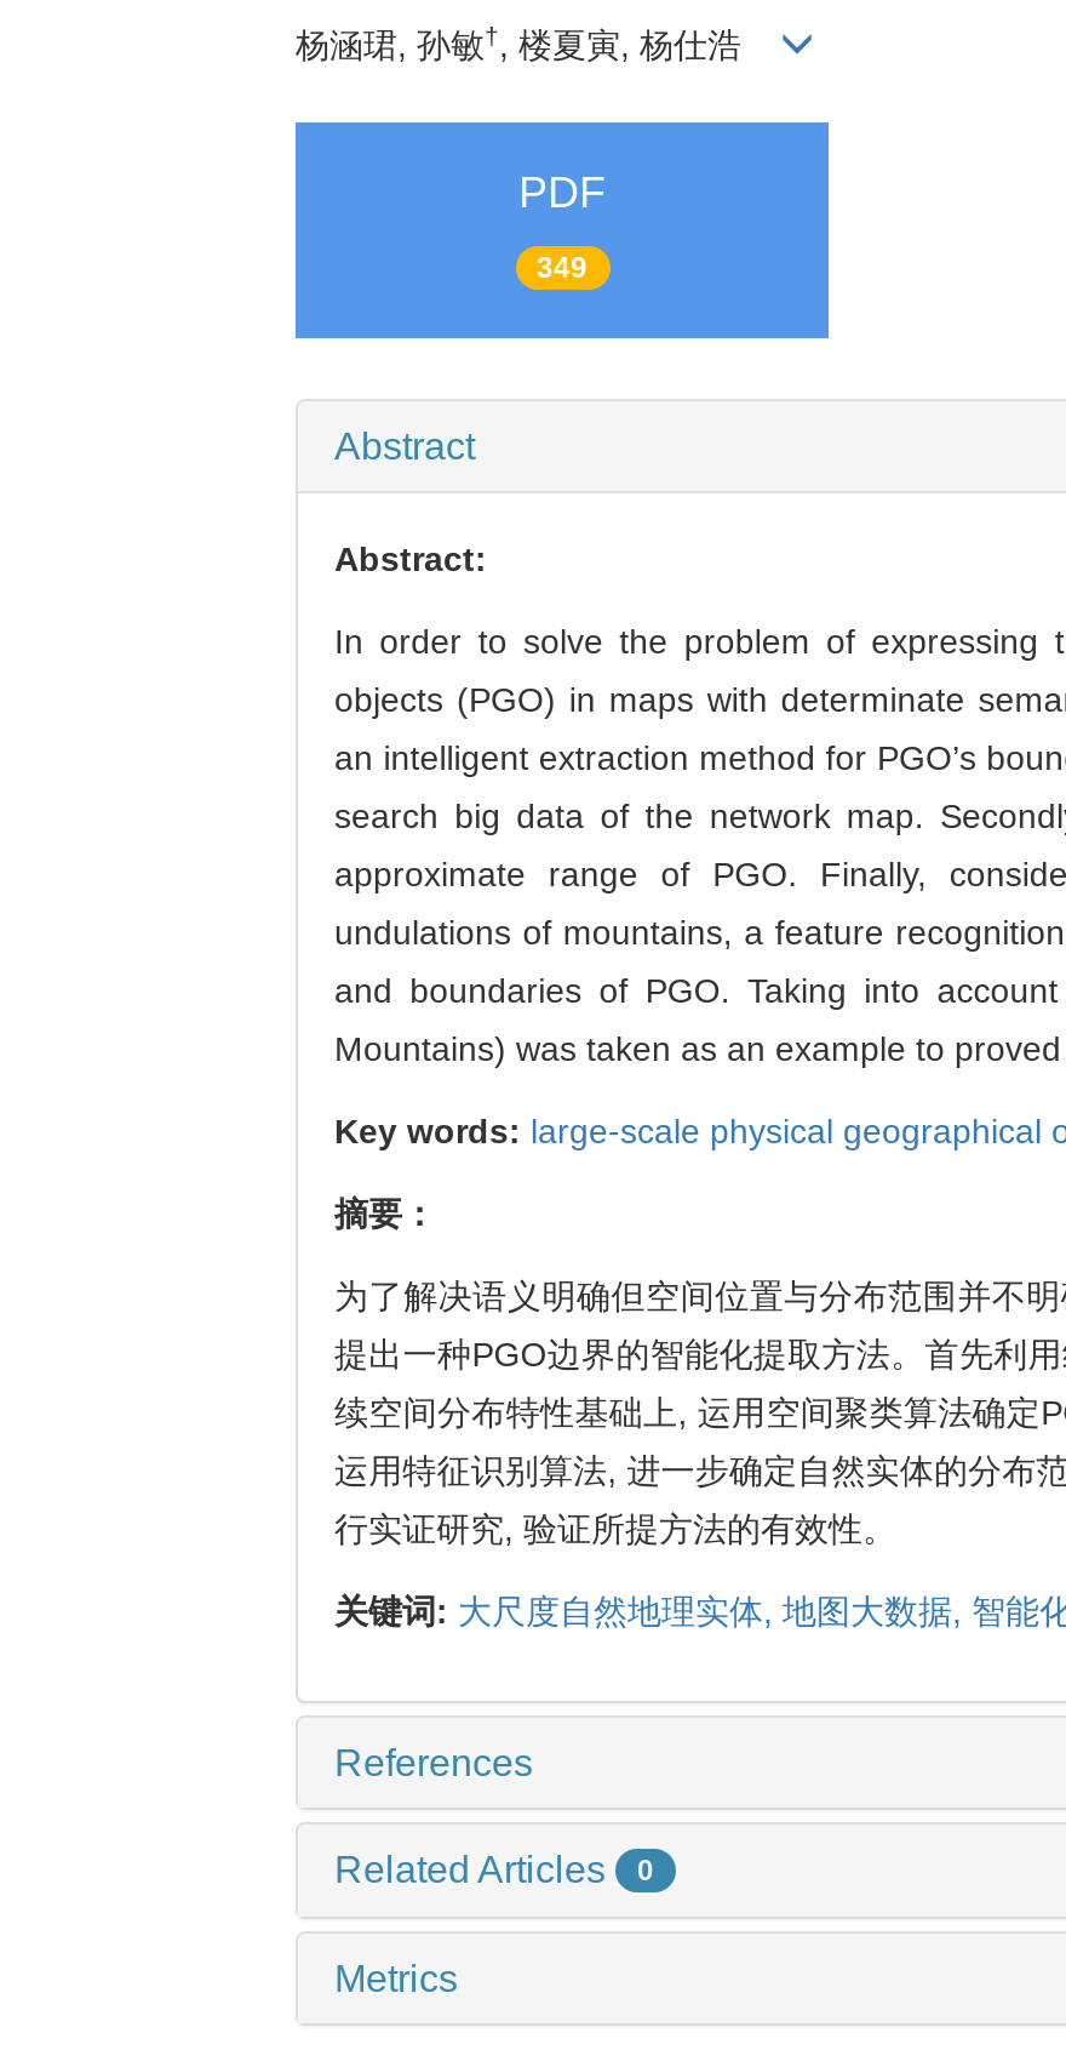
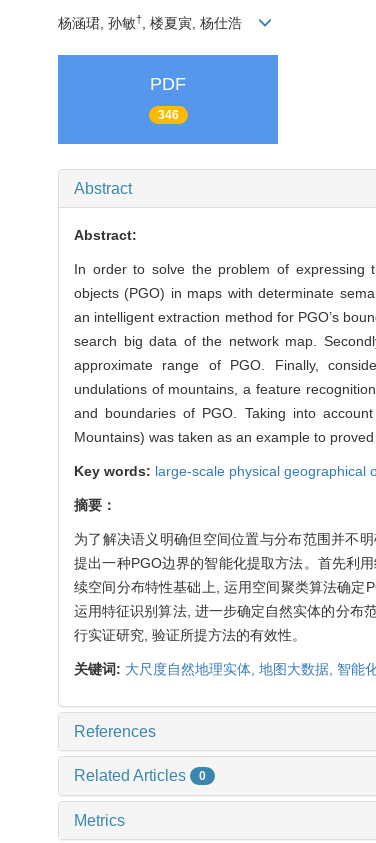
[537,252,588,286] 349 -> [157,108,178,122] 346

